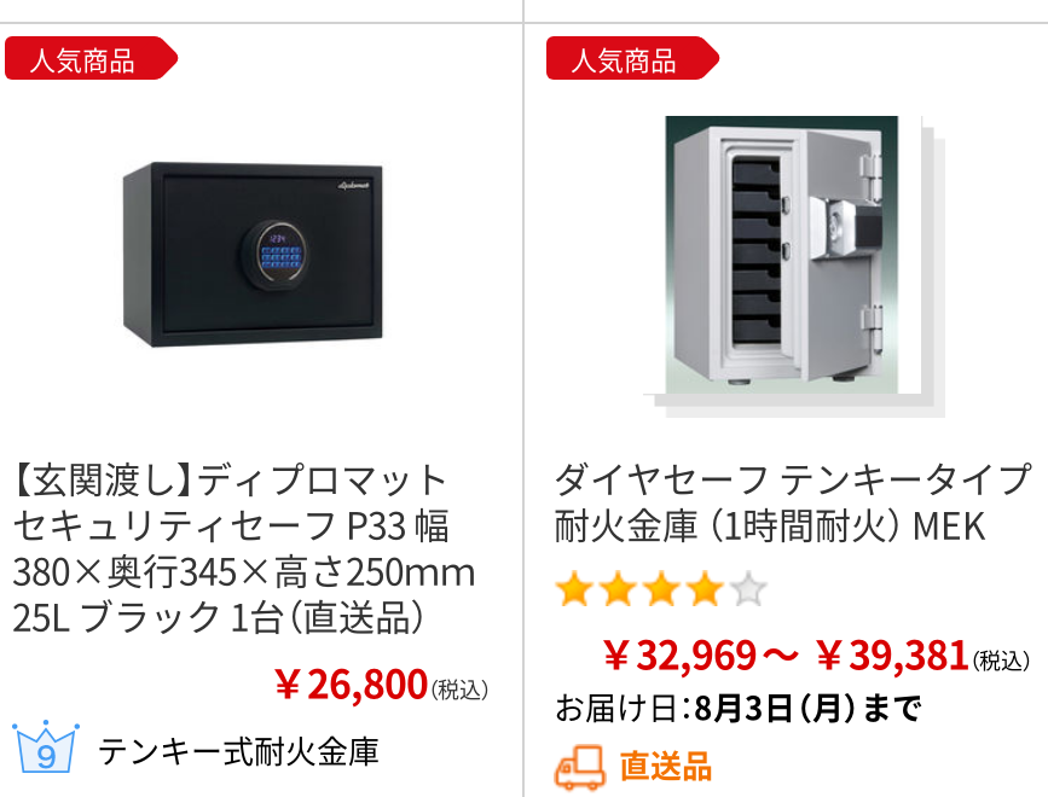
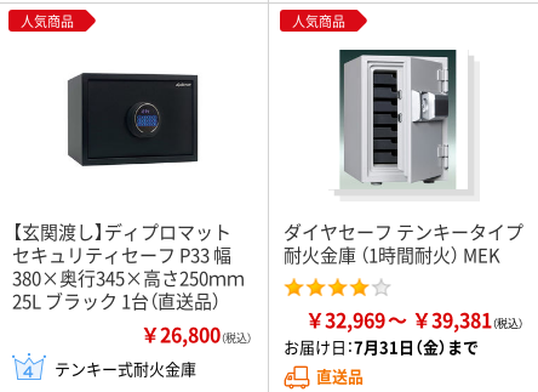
[554,683,923,729] お届け日：8月3日（月）まで -> [284,335,479,358] お届け日：7月31日（金）まで

